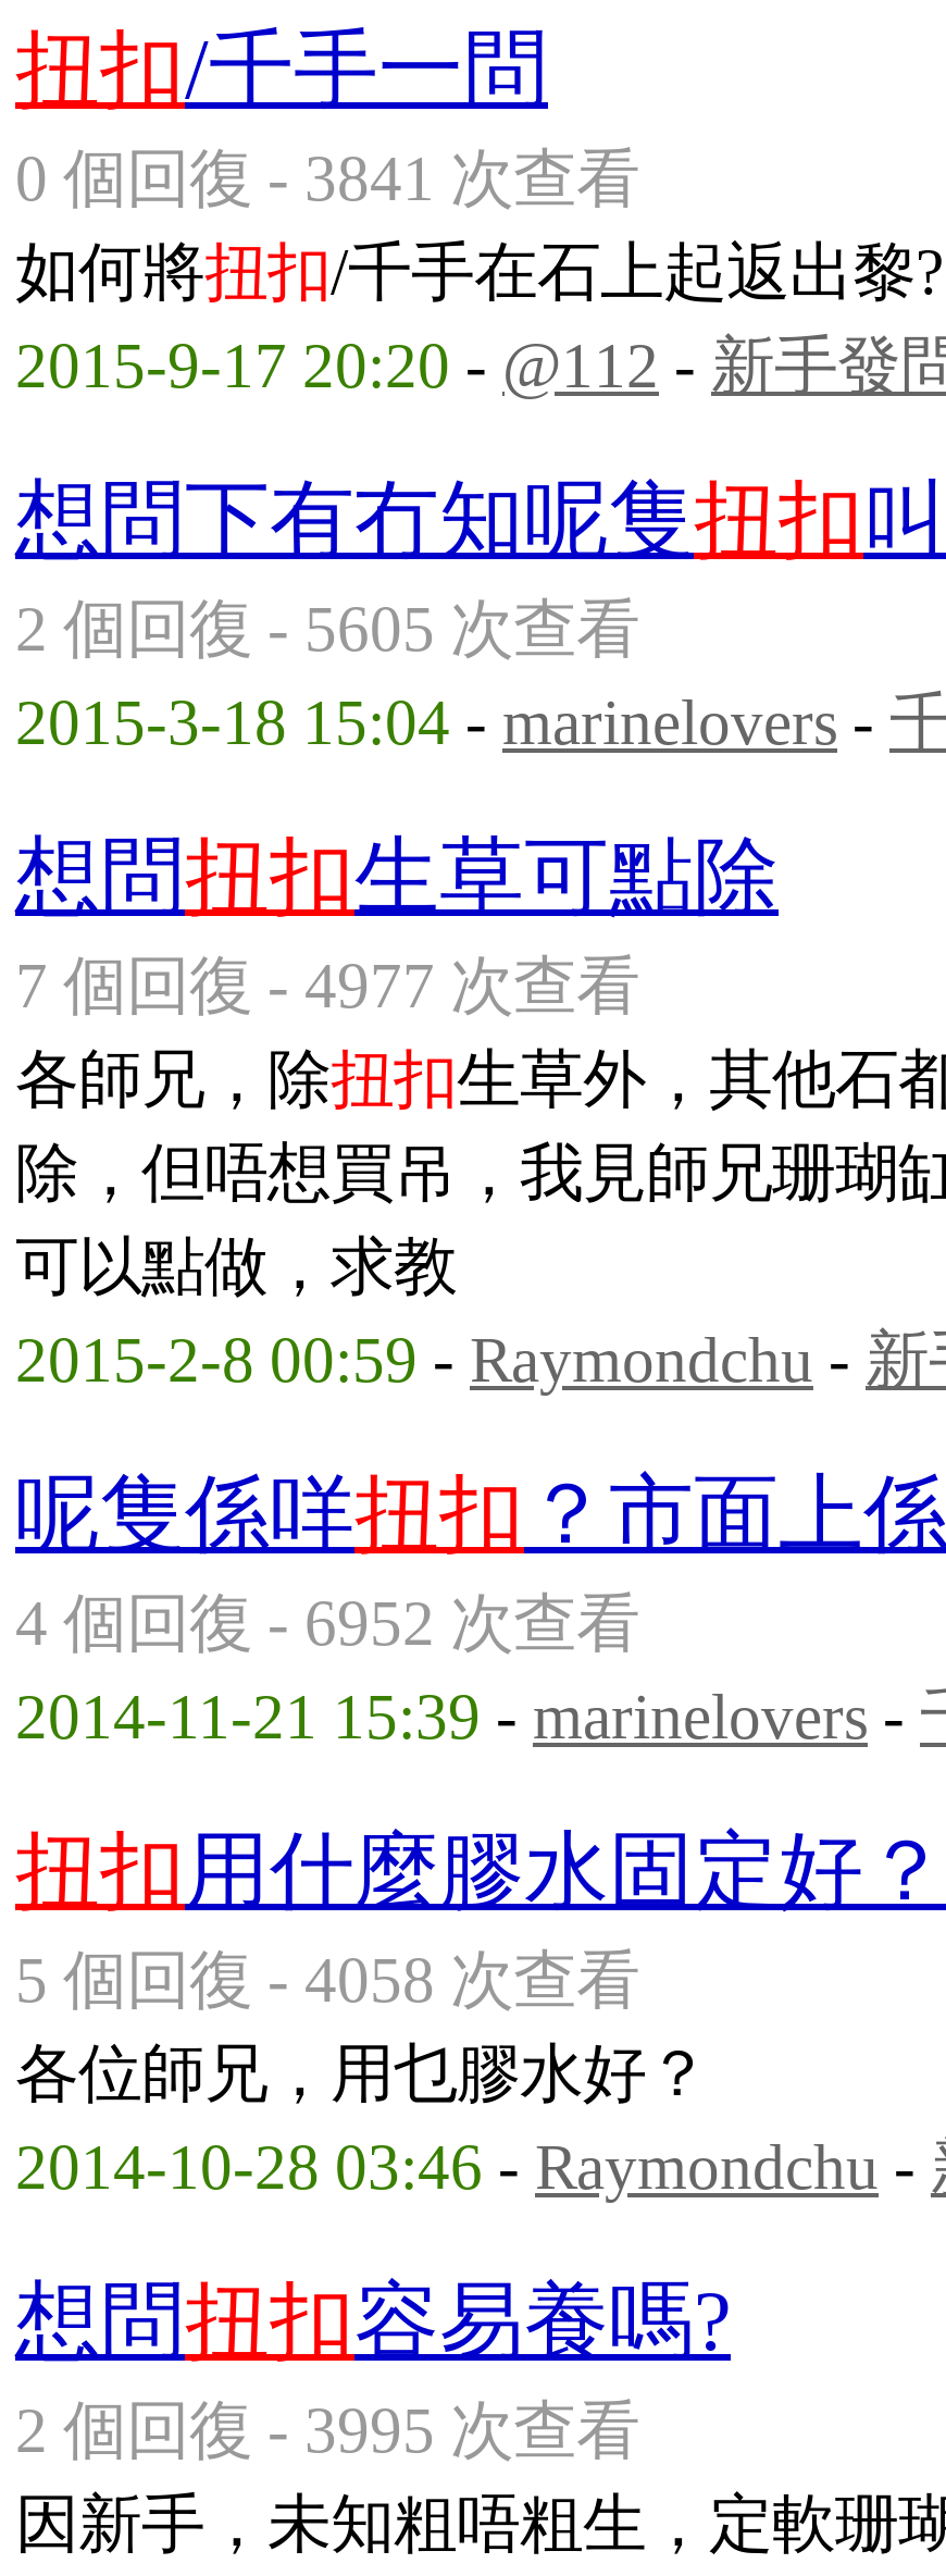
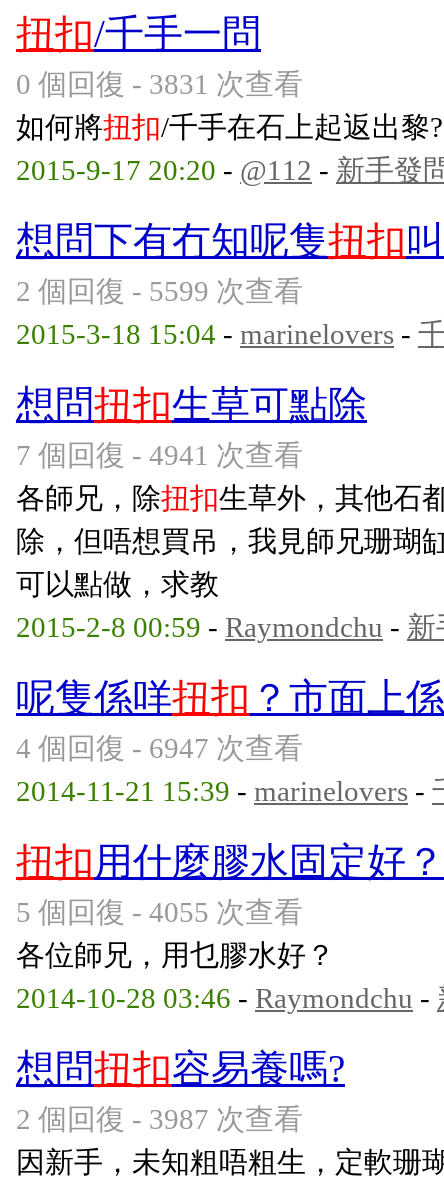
[15,144,639,213] 0 個回復 - 3841 次查看 -> [16,68,303,100] 0 個回復 - 3831 次查看
[15,594,639,664] 2 個回復 - 5605 次查看 -> [16,275,303,307] 2 個回復 - 5599 次查看
[15,951,639,1020] 7 個回復 - 4977 次查看 -> [16,439,303,471] 7 個回復 - 4941 次查看
[15,1588,639,1658] 4 個回復 - 6952 次查看 -> [16,732,303,764] 4 個回復 - 6947 次查看
[15,1945,639,2015] 5 個回復 - 4058 次查看 -> [16,896,303,928] 5 個回復 - 4055 次查看
[15,2395,639,2465] 2 個回復 - 3995 次查看 -> [16,1103,303,1135] 2 個回復 - 3987 次查看

